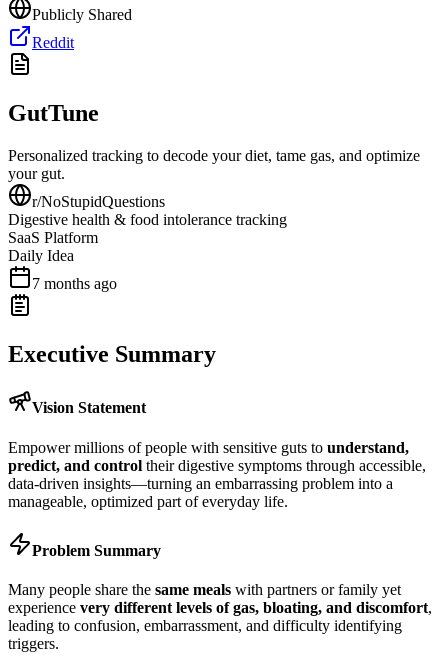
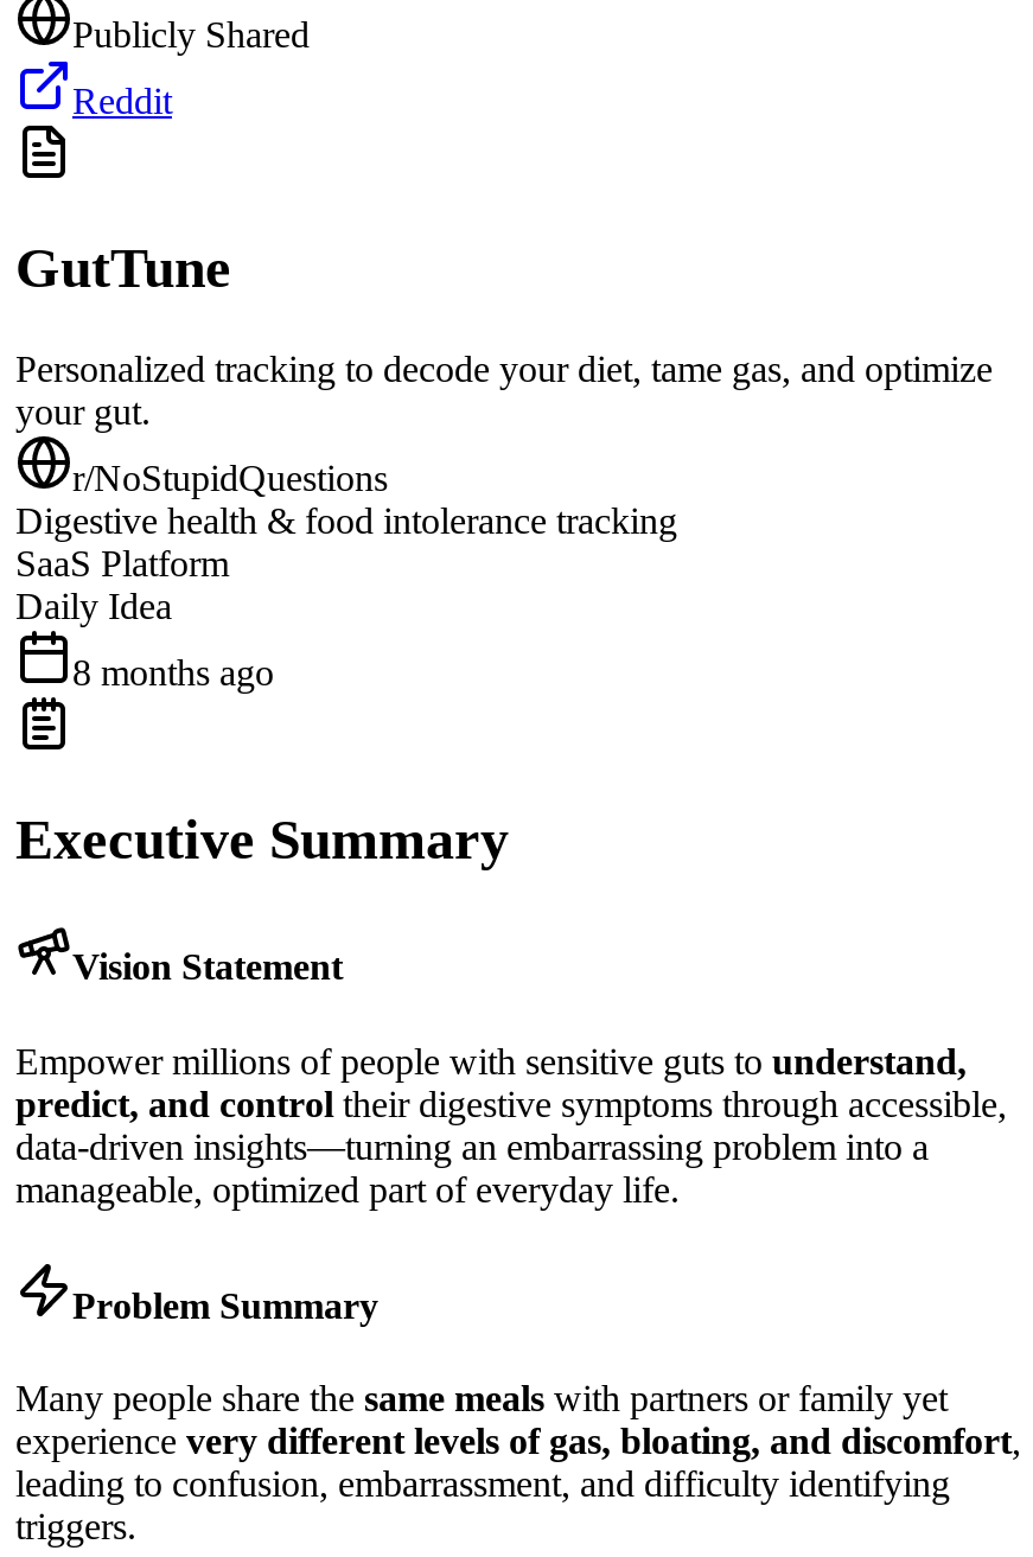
[32,275,117,292] 7 months ago -> [72,653,274,693] 8 months ago

